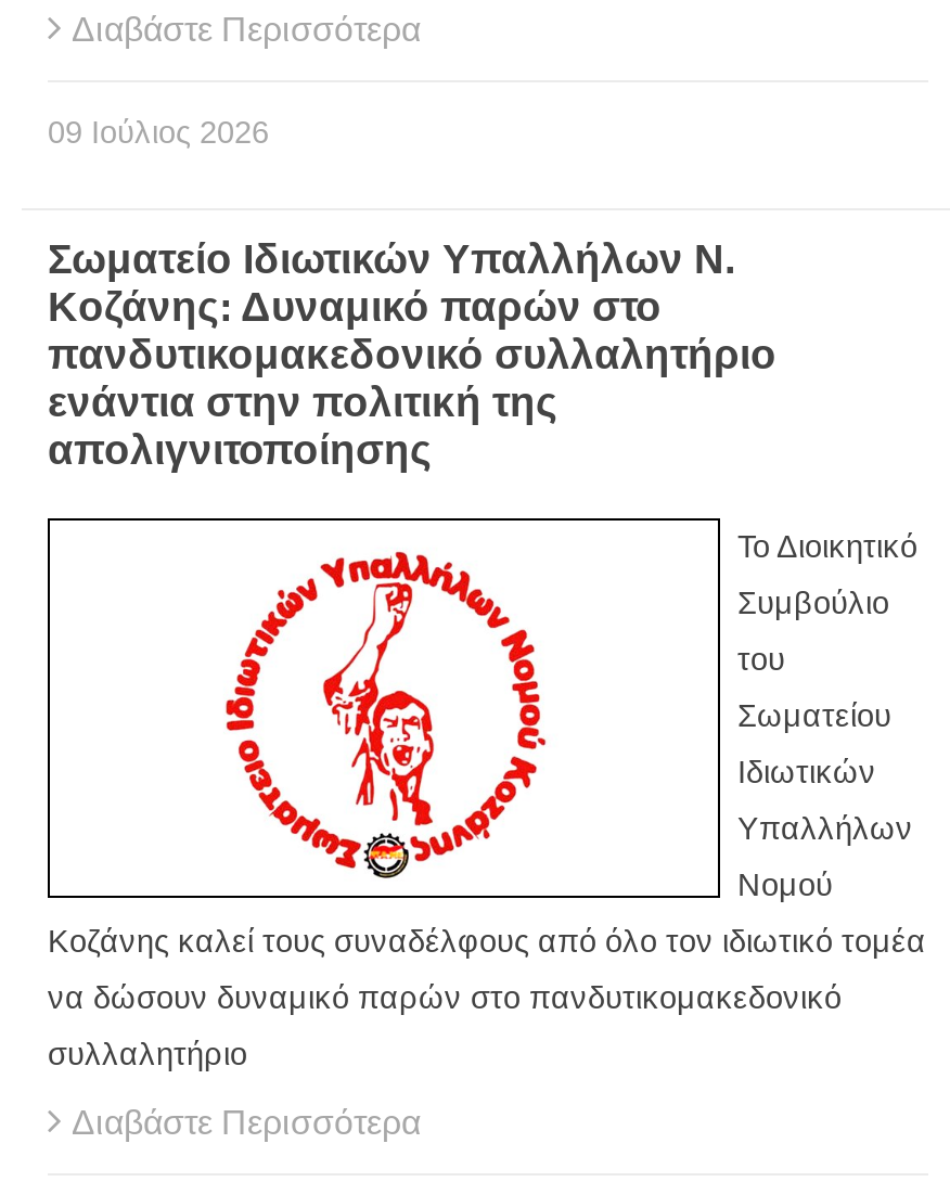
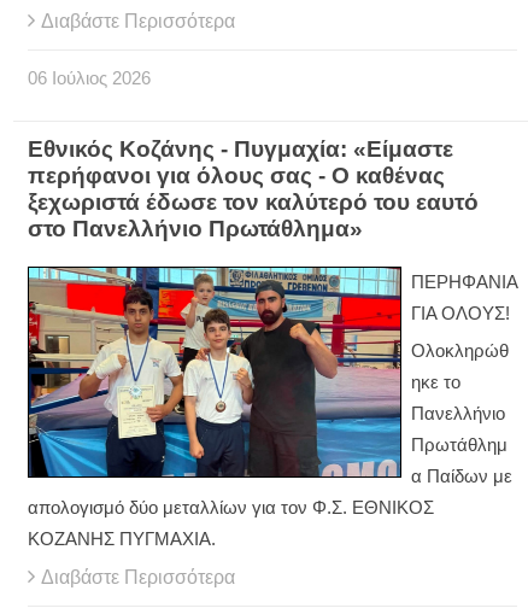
[48,115,926,1071] [image] | 09 Ιούλιος 2026 | Σωματείο Ιδιωτικών Υπαλλήλων Ν. | Κοζάνης: Δυναμικό παρών στο | πανδυτικομακεδονικό συλλαλητήριο | ενάντια στην πολιτική της | απολιγνιτοποίησης | Το Διοικητικό | Συμβούλιο | του | Σωματείου | Ιδιωτικών | Υπαλλήλων | Νομού | Κοζάνης καλεί τους συναδέλφους από όλο τον ιδιωτικό τομέα | να δώσουν δυναμικό παρών στο πανδυτικομακεδονικό | συλλαλητήριο -> [28,68,517,548] [image] | 06 Ιούλιος 2026 | Εθνικός Κοζάνης - Πυγμαχία: «Είμαστε | περήφανοι για όλους σας - Ο καθένας | ξεχωριστά έδωσε τον καλύτερό του εαυτό | στο Πανελλήνιο Πρωτάθλημα» | ΠΕΡΗΦΑΝΙΑ | ΓΙΑ ΟΛΟΥΣ! | Ολοκληρώθ | ηκε το | Πανελλήνιο | Πρωτάθλημ | α Παίδων με | απολογισμό δύο μεταλλίων για τον Φ.Σ. ΕΘΝΙΚΟΣ | ΚΟΖΑΝΗΣ ΠΥΓΜΑΧΙΑ.

